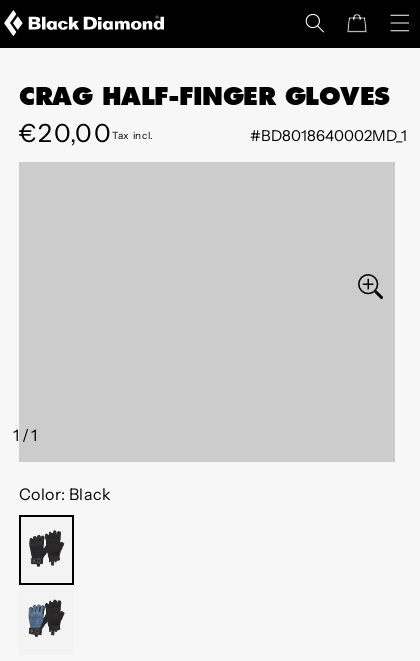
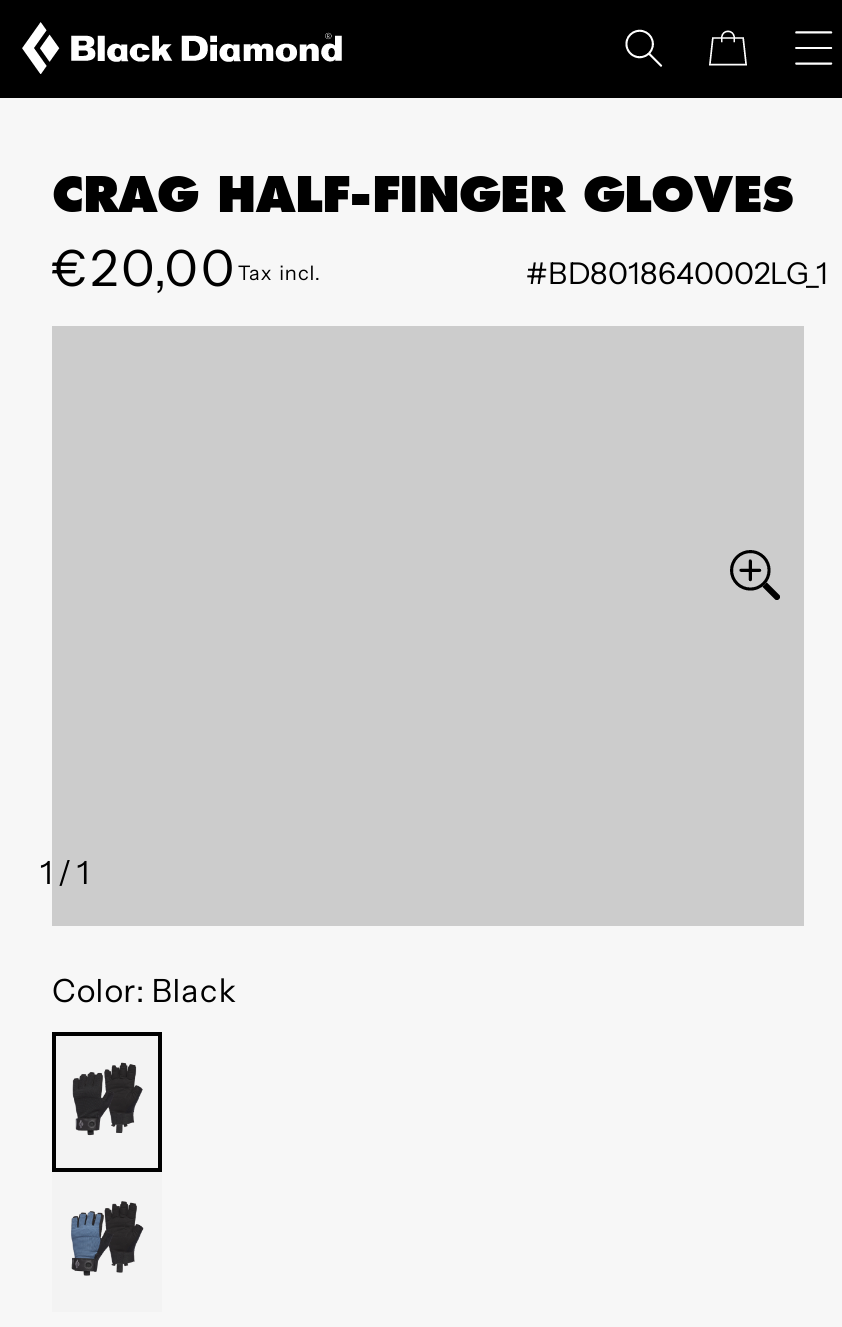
[250,126,407,145] #BD8018640002MD_1 -> [526,254,828,292] #BD8018640002LG_1

